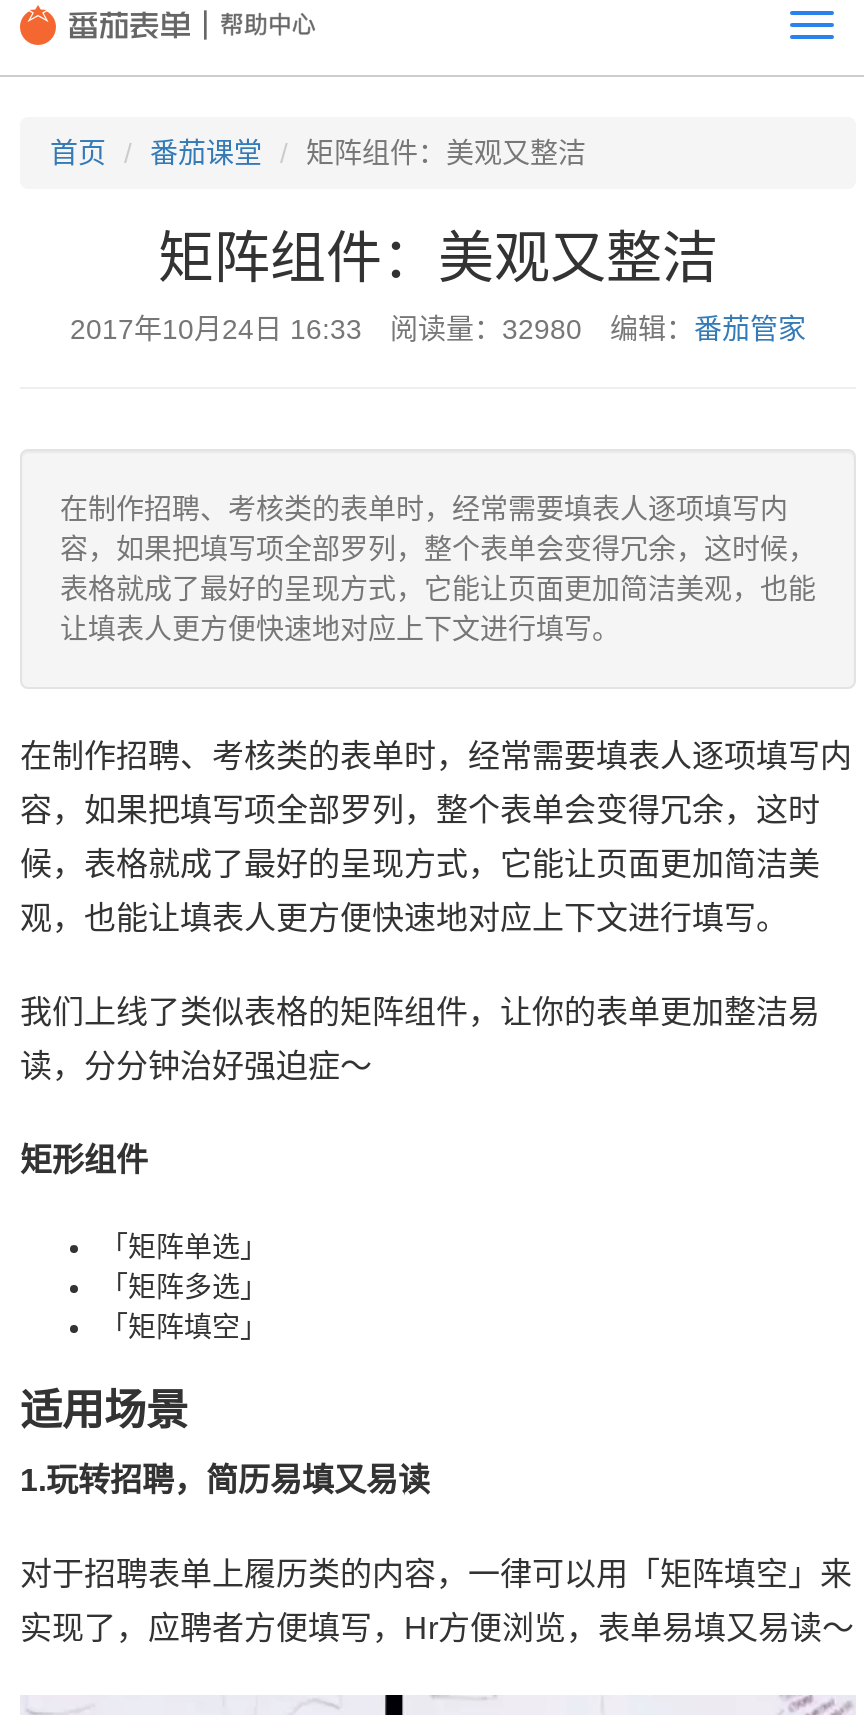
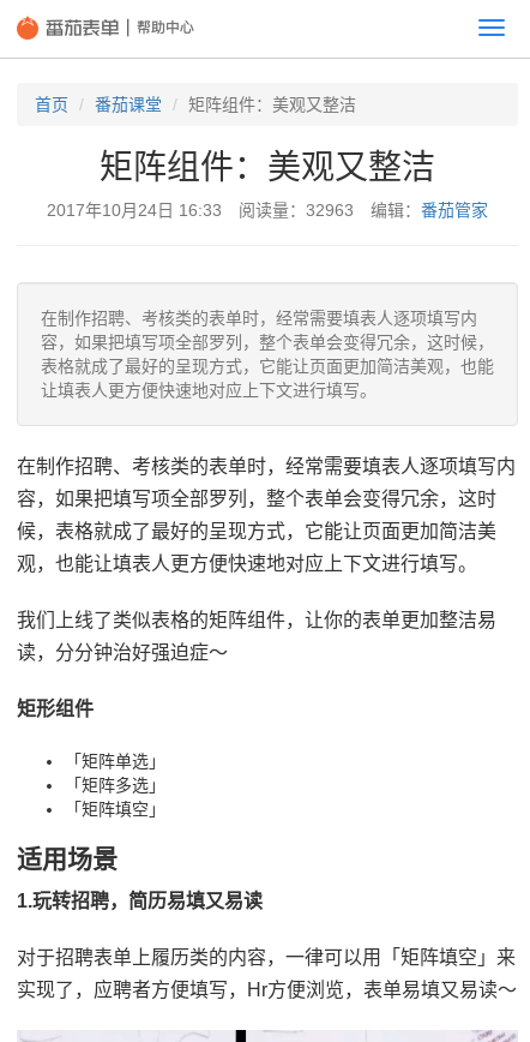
[70,313,806,345] 2017年10月24日 16:33 阅读量：32980 编辑：番茄管家 -> [47,200,488,220] 2017年10月24日 16:33 阅读量：32963 编辑：番茄管家

